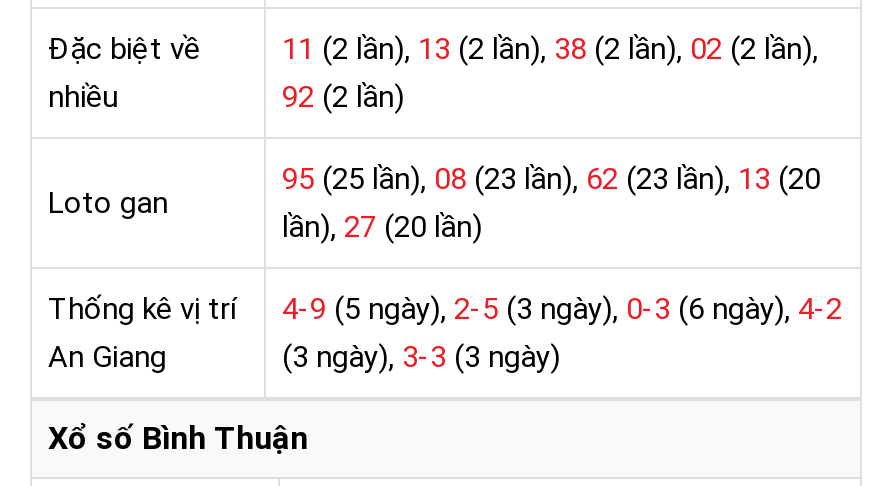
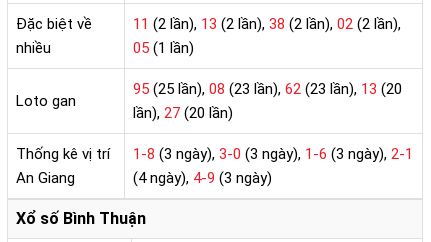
[282,79,404,115] 92 (2 lần) -> [133,39,194,57] 05 (1 lần)
[282,291,842,327] 4-9 (5 ngày), 2-5 (3 ngày), 0-3 (6 ngày), 4-2 -> [133,145,413,163] 1-8 (3 ngày), 3-0 (3 ngày), 1-6 (3 ngày), 2-1
[282,339,560,375] (3 ngày), 3-3 (3 ngày) -> [133,169,272,187] (4 ngày), 4-9 (3 ngày)

